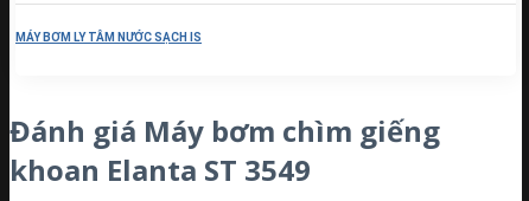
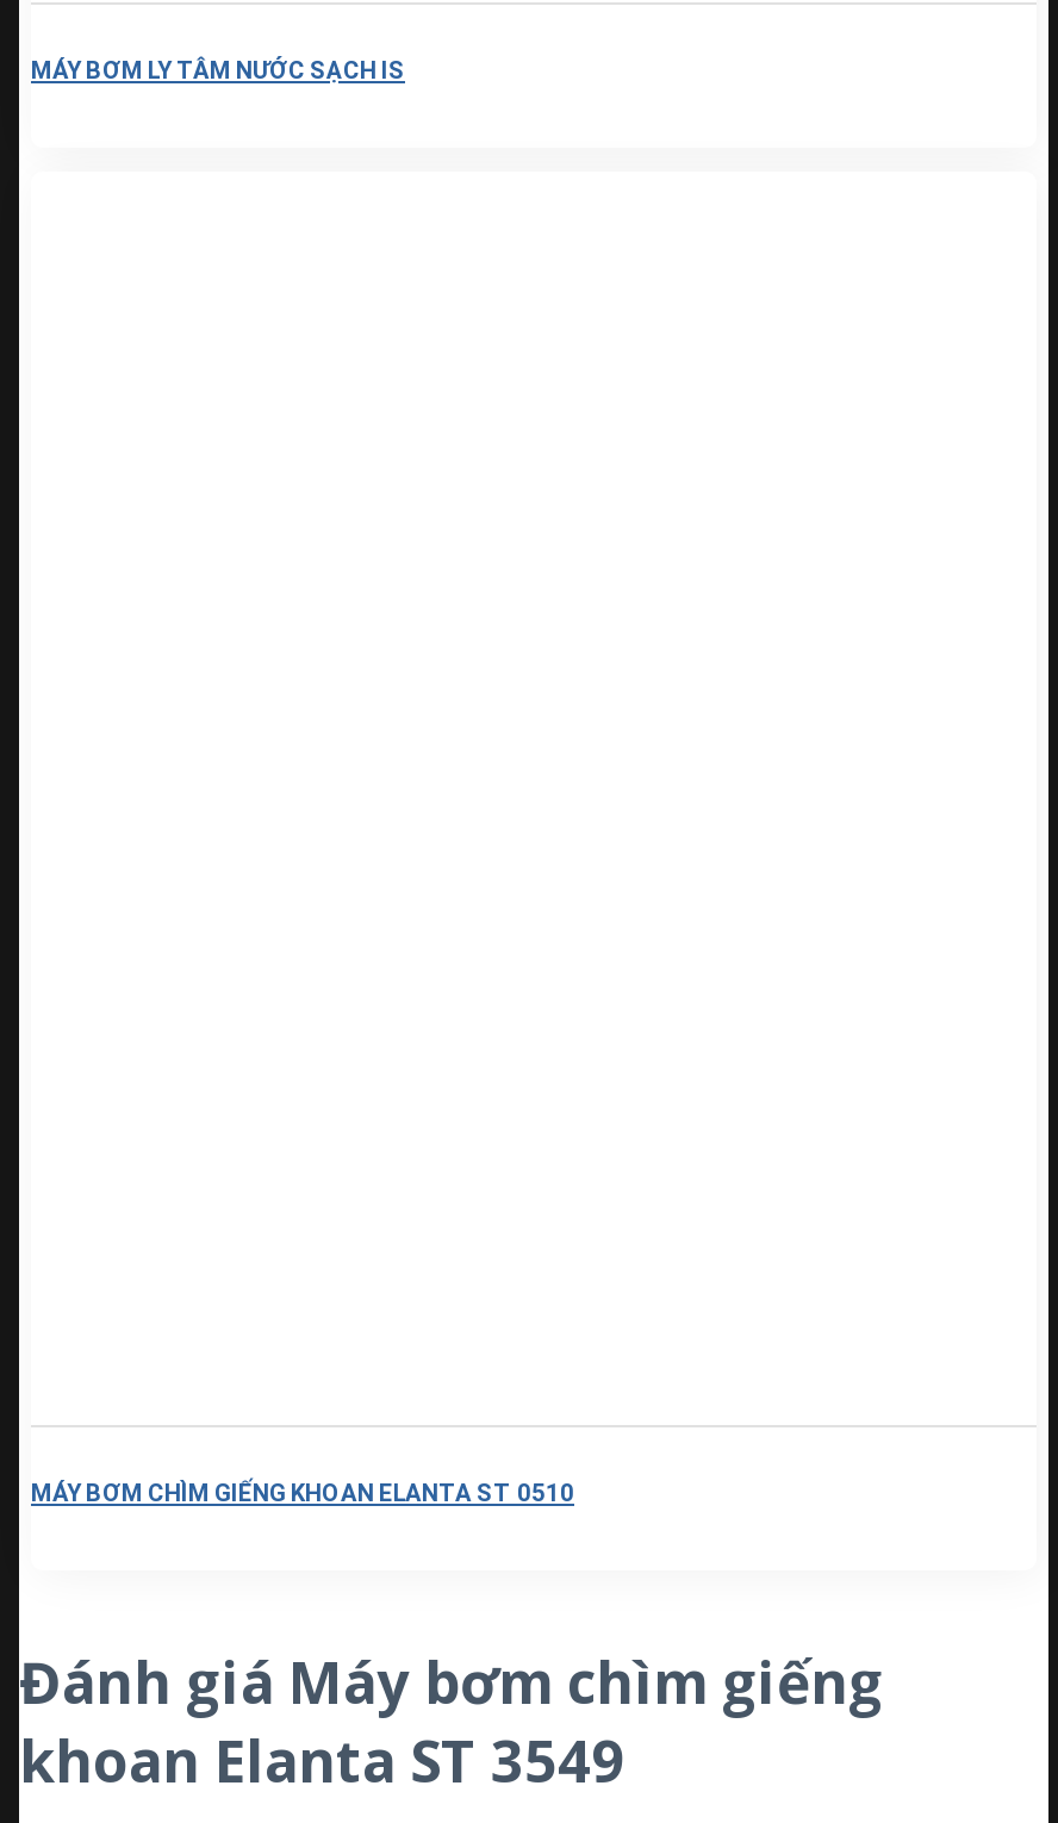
none -> [31,1481,574,1507] MÁY BƠM CHÌM GIẾNG KHOAN ELANTA ST 0510

